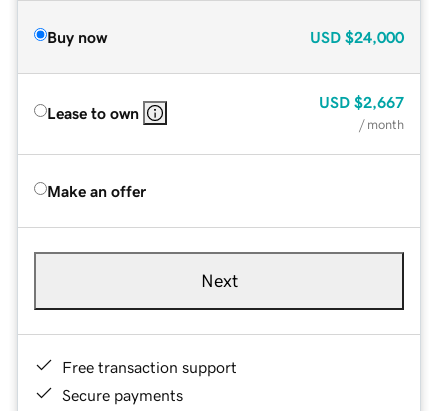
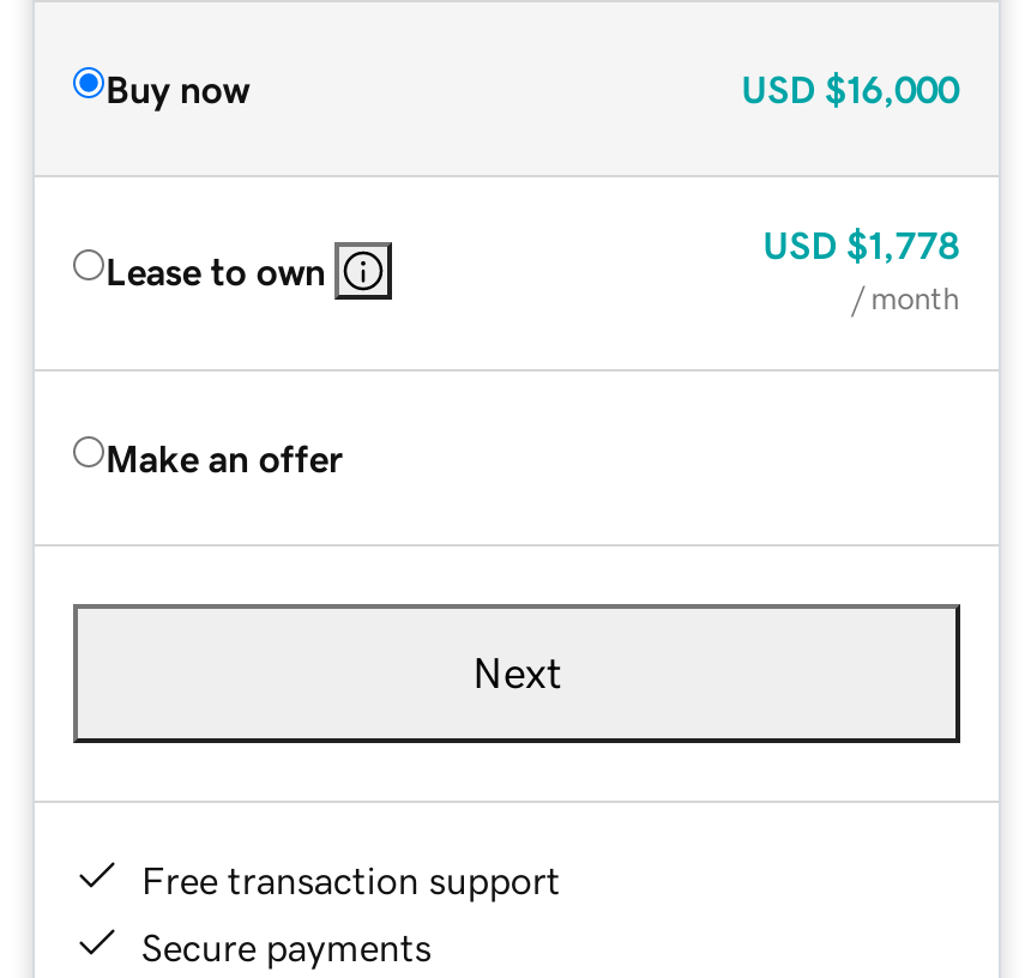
[310,29,404,45] USD $24,000 -> [741,69,959,107] USD $16,000
[319,94,404,110] USD $2,667 -> [763,224,959,263] USD $1,778

